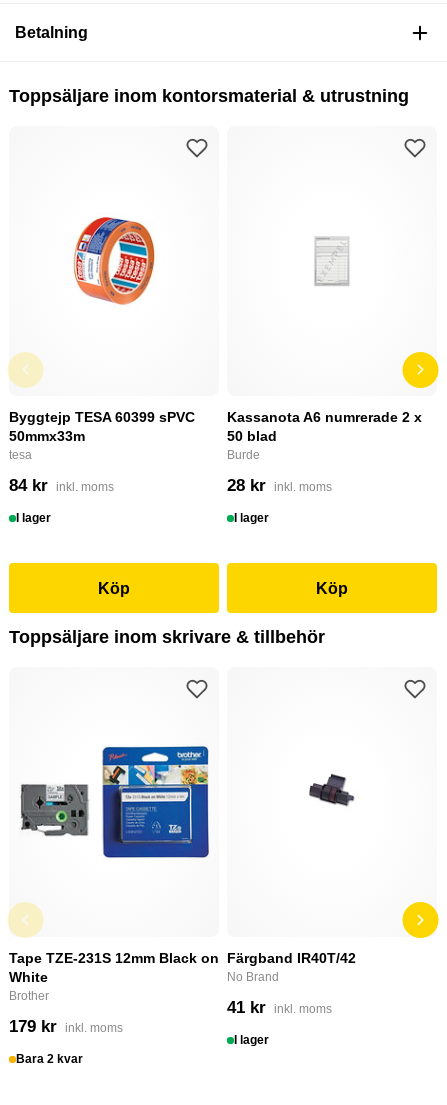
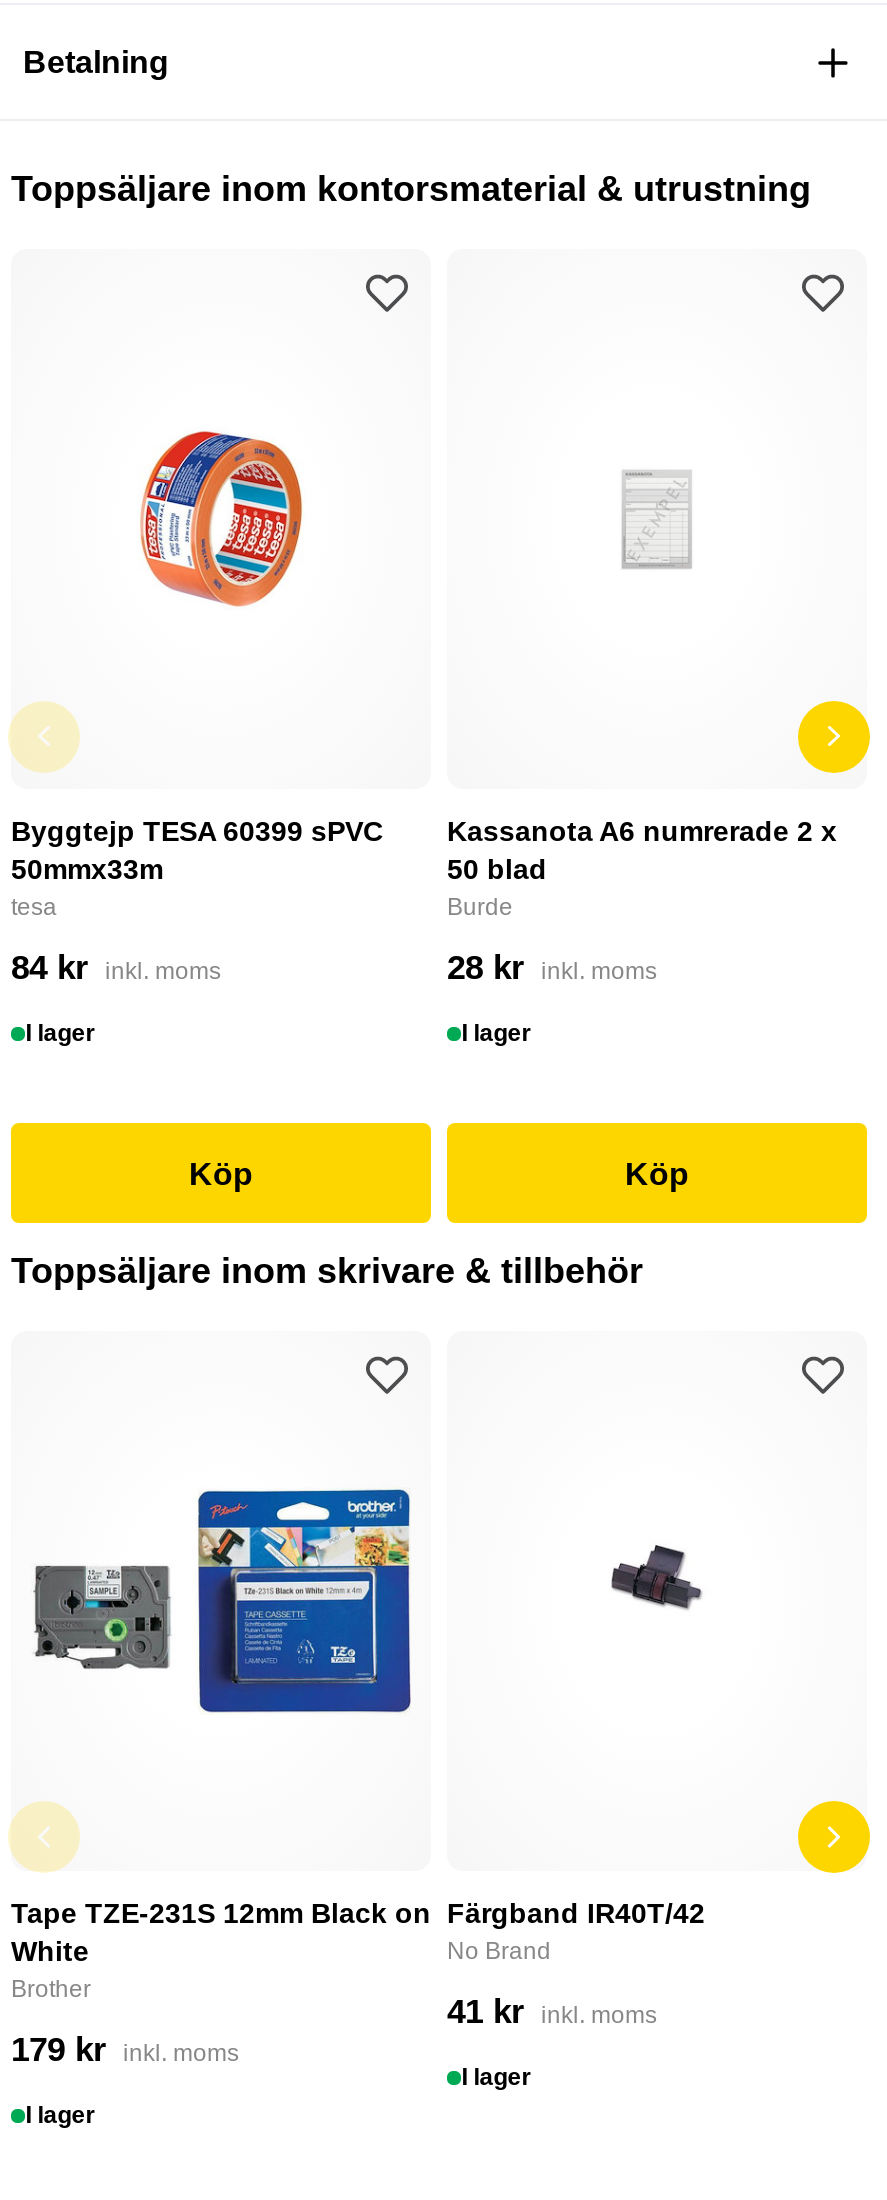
[16,1052,83,1066] Bara 2 kvar -> [25,2101,95,2129] I lager

